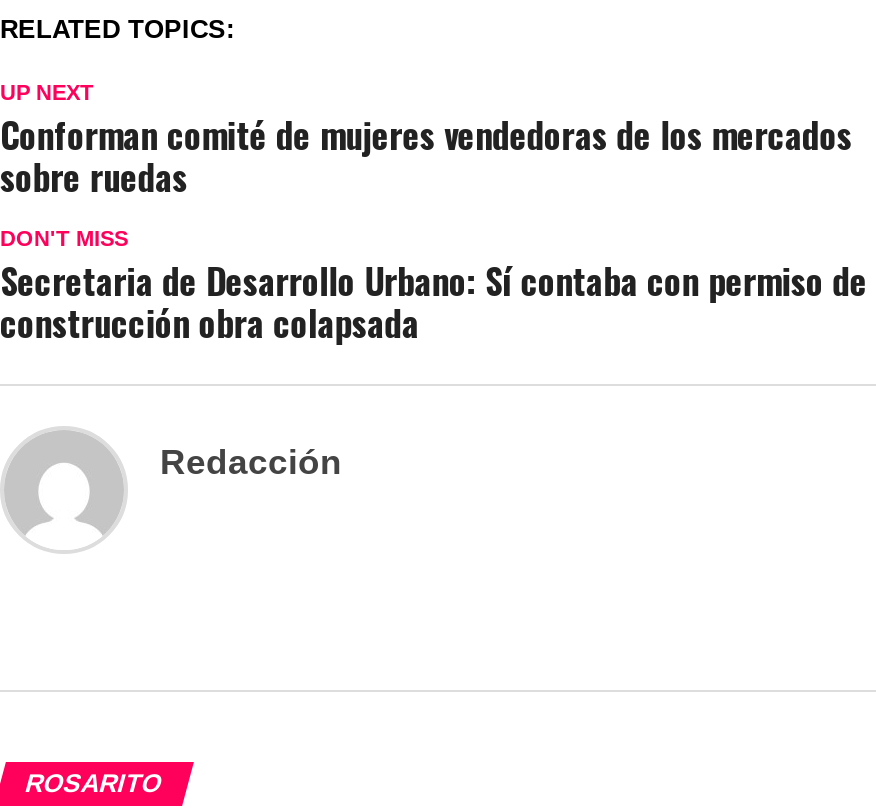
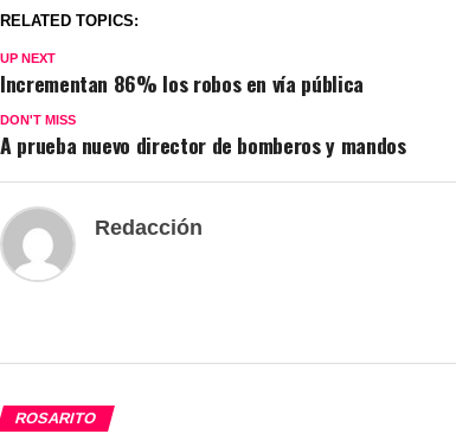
[0,108,852,202] Conforman comité de mujeres vendedoras de los mercados | sobre ruedas -> [0,68,369,98] Incrementan 86% los robos en vía pública
[0,254,867,348] Secretaria de Desarrollo Urbano: Sí contaba con permiso de | construcción obra colapsada -> [0,129,406,160] A prueba nuevo director de bomberos y mandos

